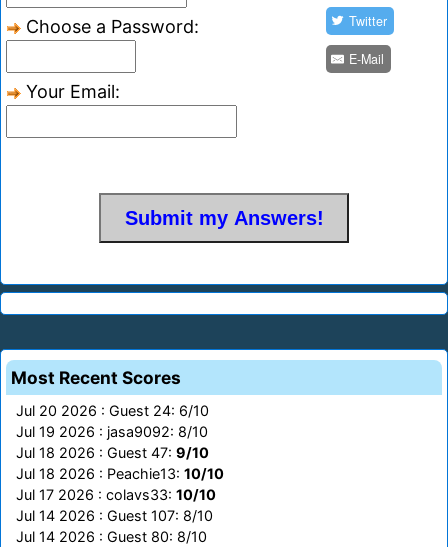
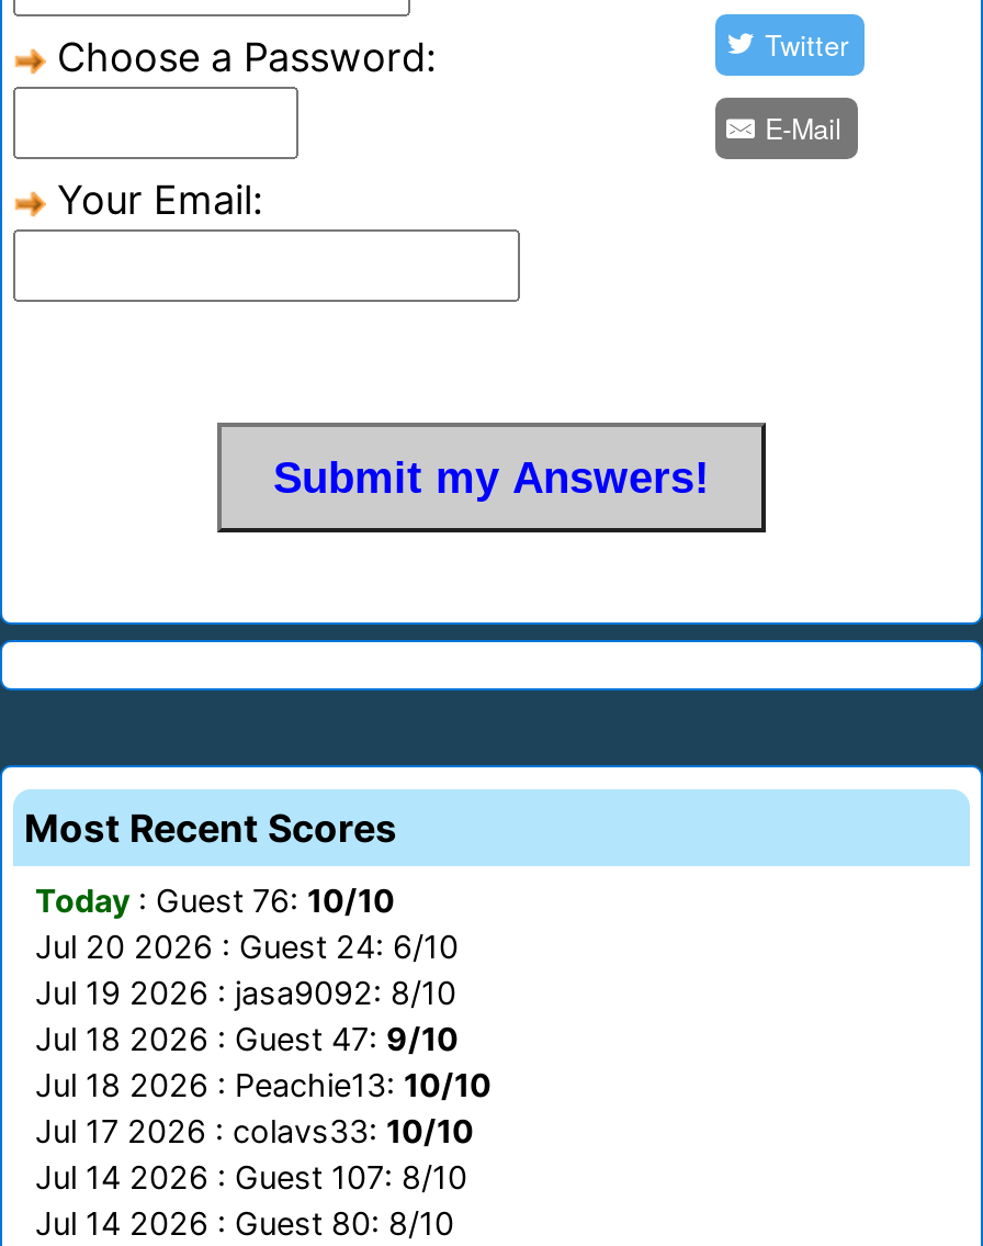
none -> [35,882,395,919] Today: Guest 76: 10/10

